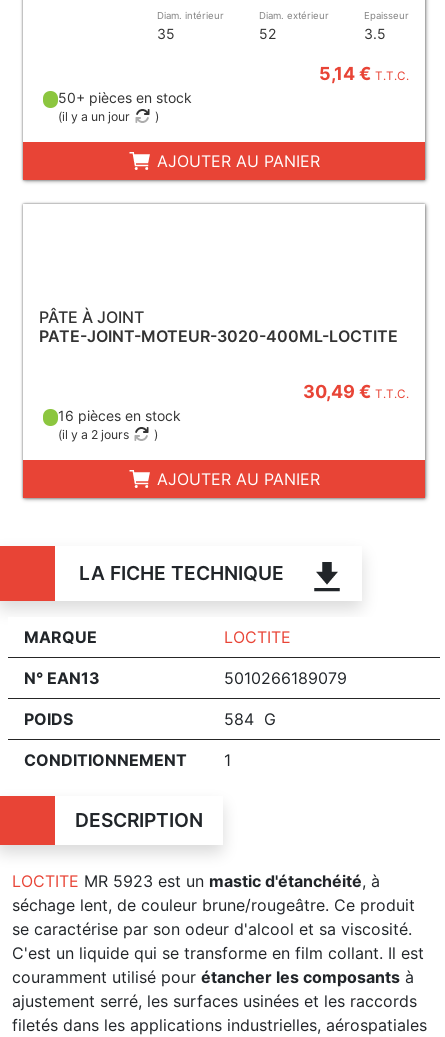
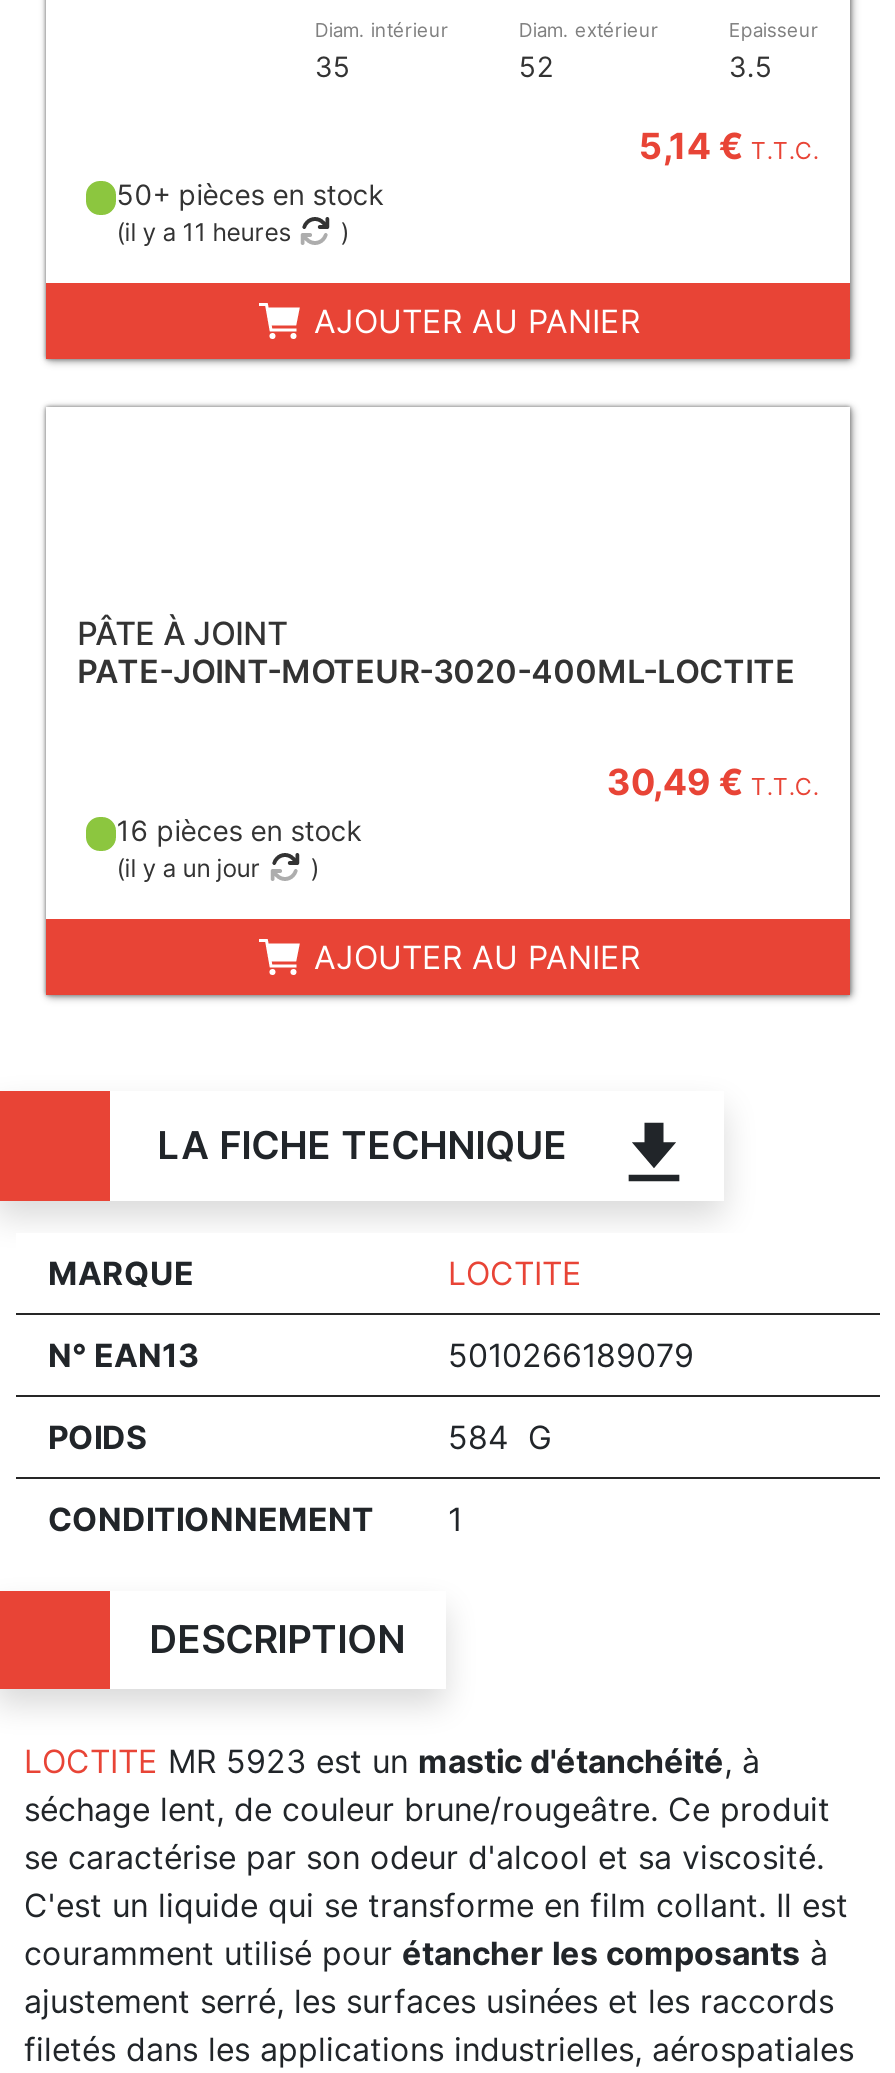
moved [58,109,130,124] -> [116,852,260,882]: (il y a un jour
none -> [116,216,290,246] (il y a 11 heures
[58,427,129,442] (il y a 2 jours -> none

